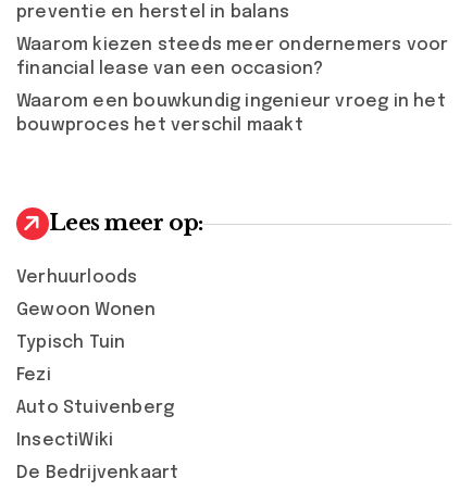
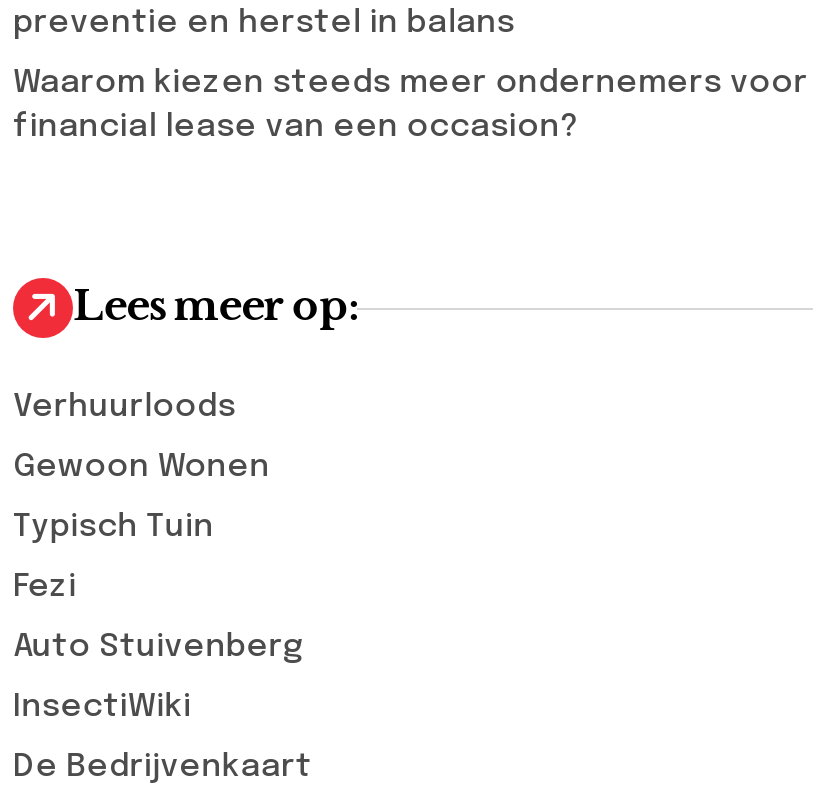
[16,92,446,135] Waarom een bouwkundig ingenieur vroeg in het | bouwproces het verschil maakt -> none

